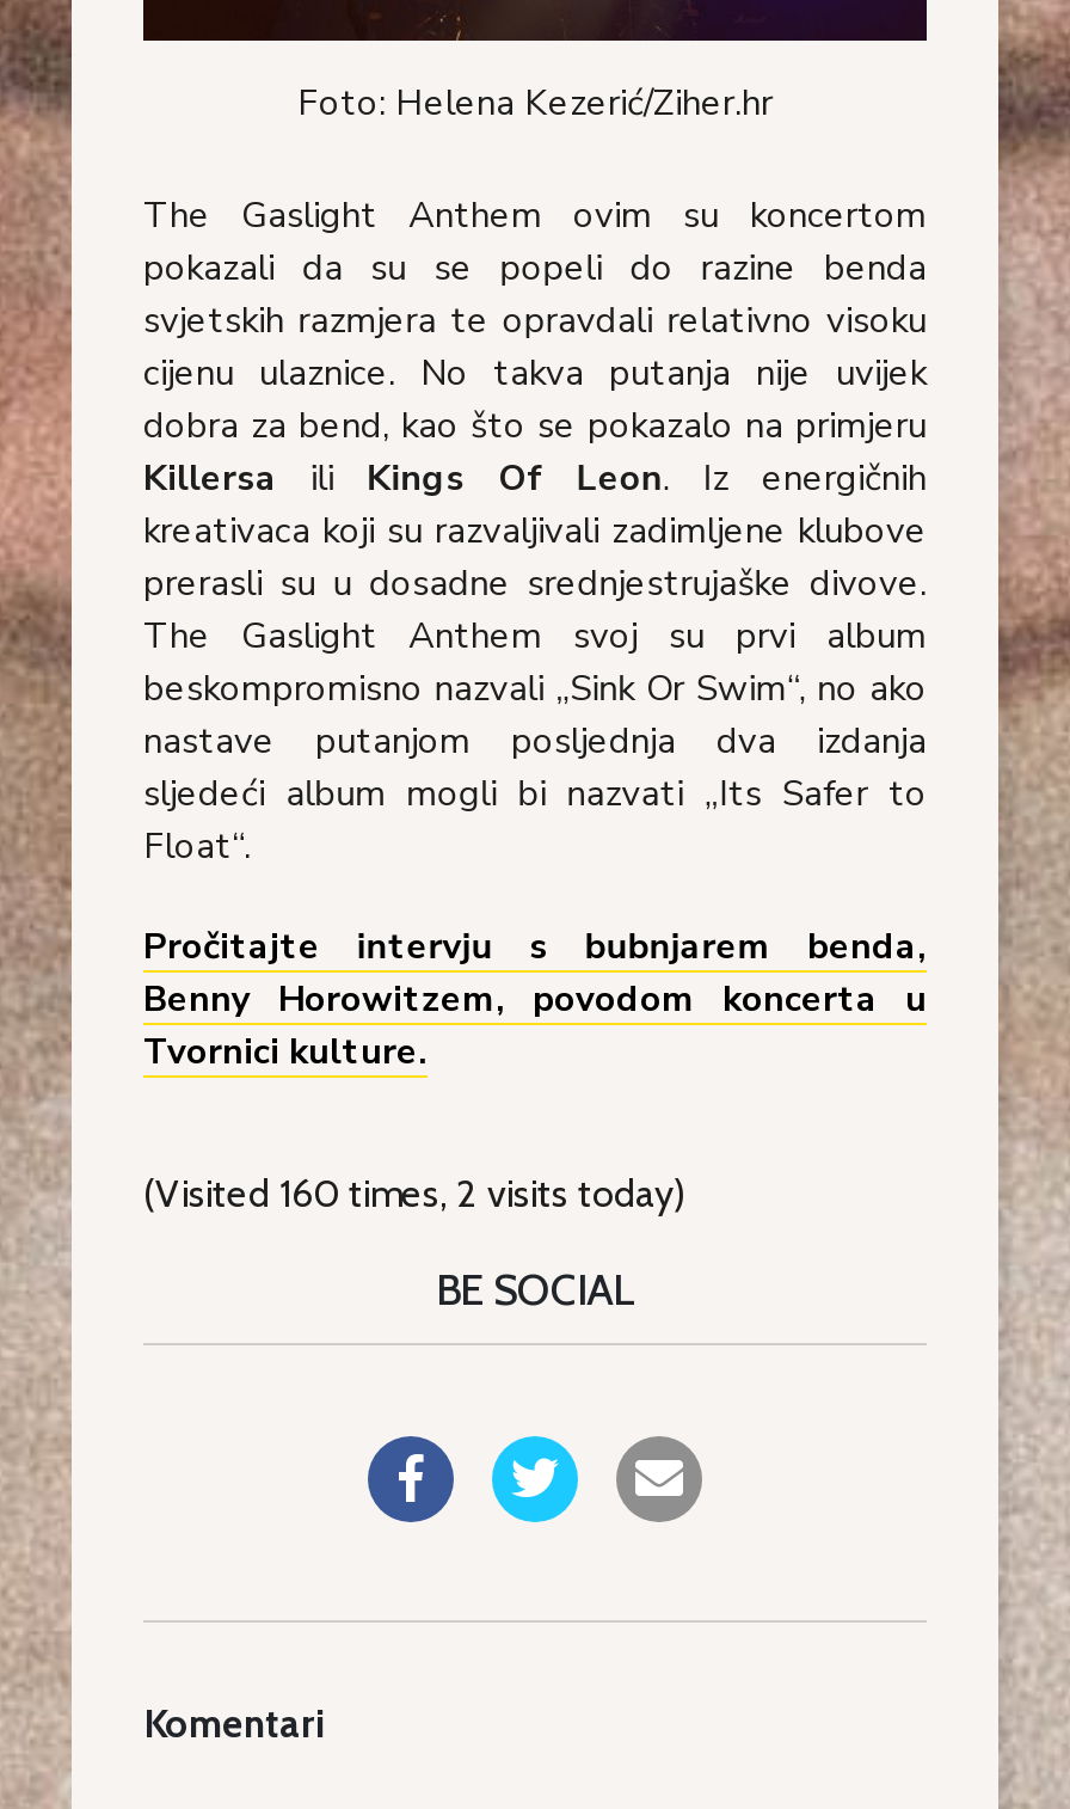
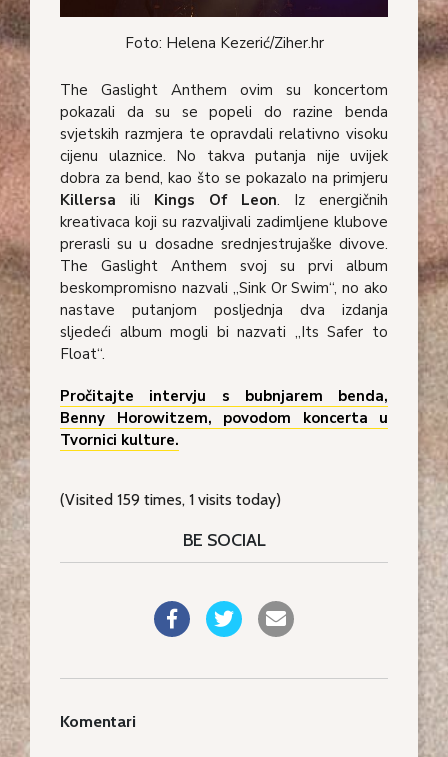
[143,1171,685,1216] (Visited 160 times, 2 visits today) -> [60,490,281,509] (Visited 159 times, 1 visits today)

